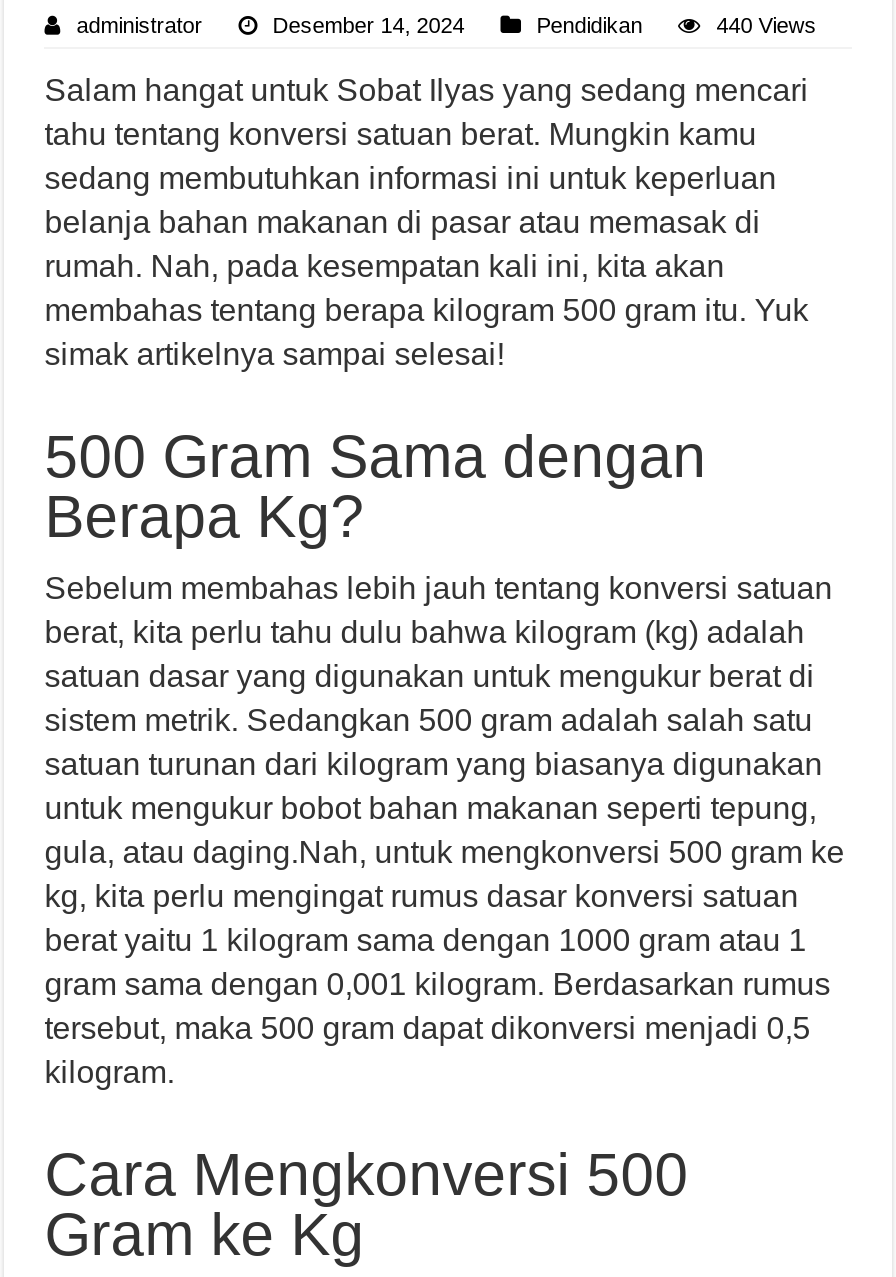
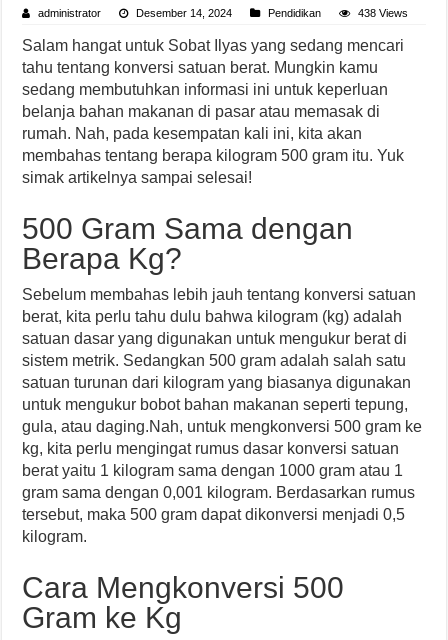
[716,13,816,37] 440 Views -> [358,7,408,19] 438 Views

